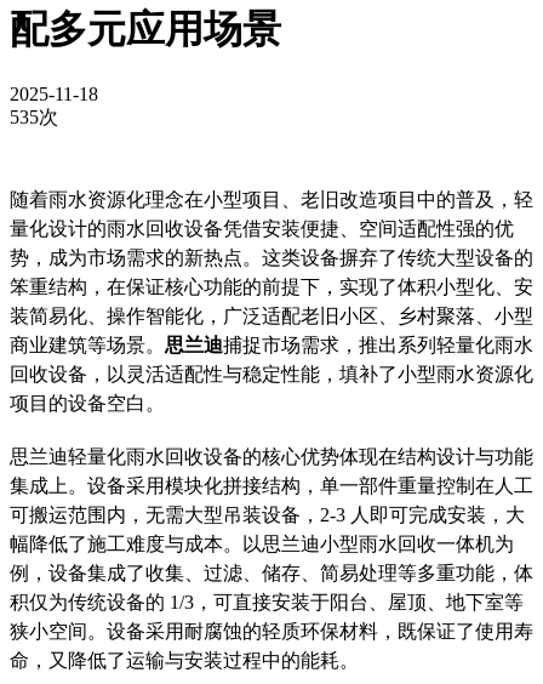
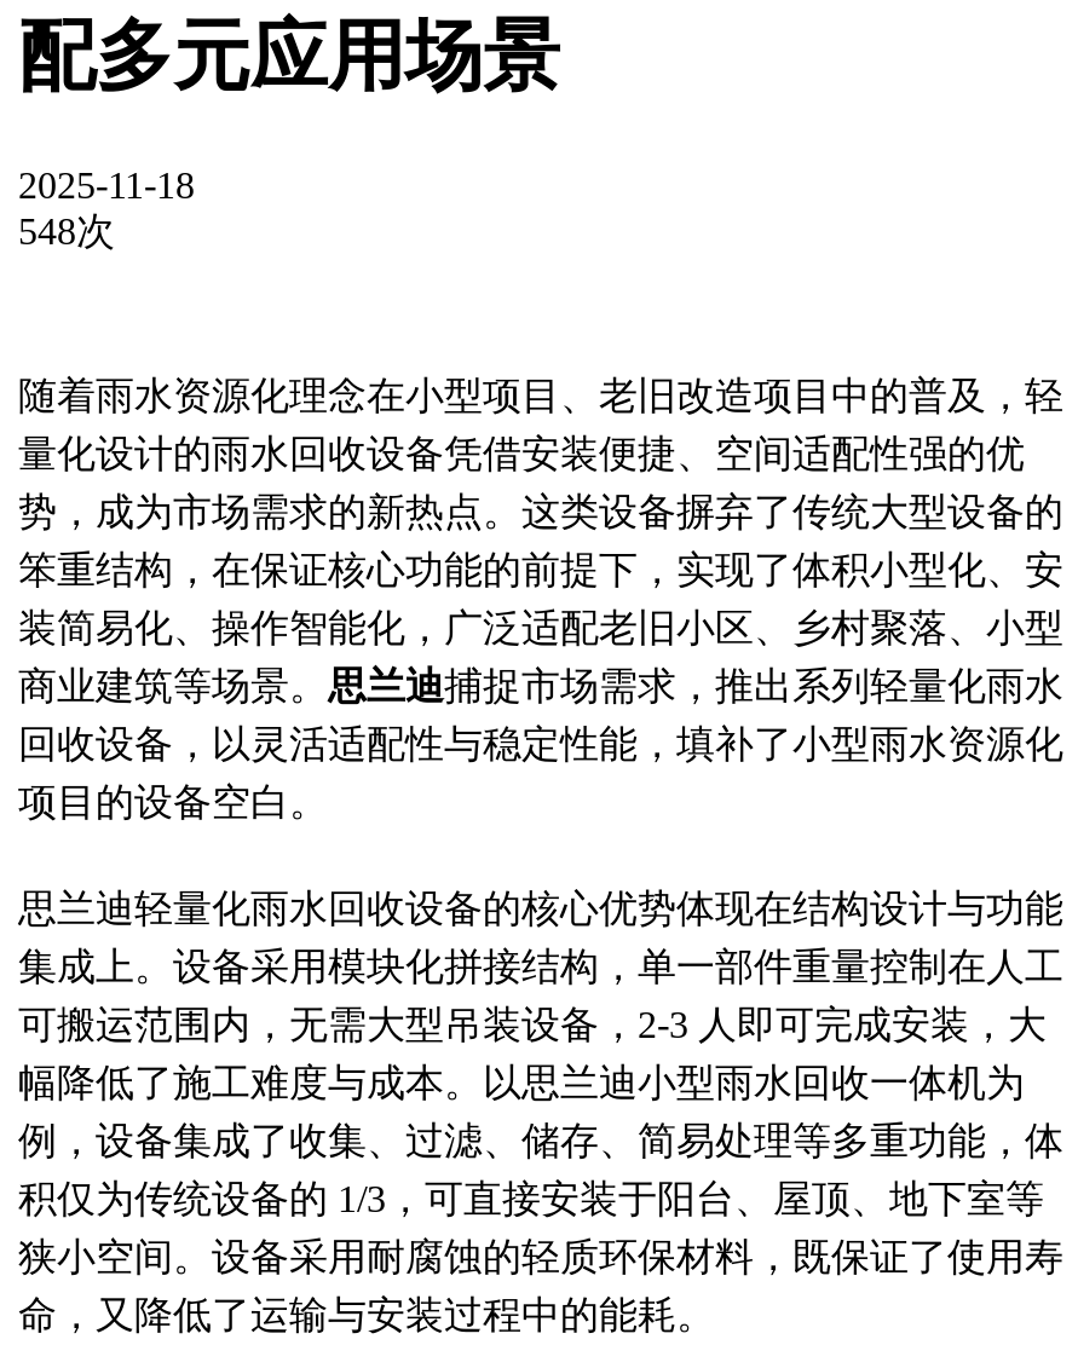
[10,106,58,127] 535次 -> [18,209,115,251] 548次

